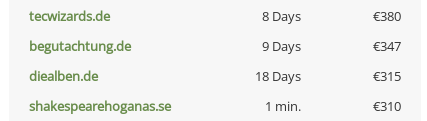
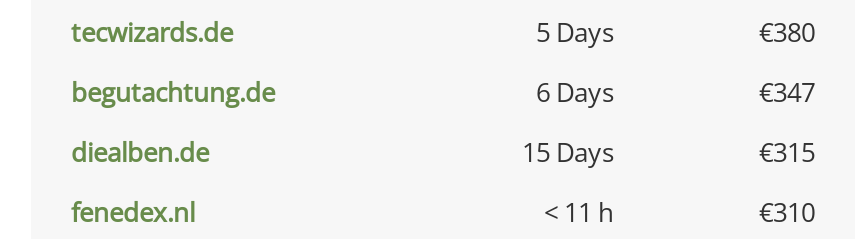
[261,7,300,25] 8 Days -> [536,14,614,50] 5 Days
[261,37,300,55] 9 Days -> [536,74,614,110] 6 Days
[254,67,300,85] 18 Days -> [522,134,614,170] 15 Days
[29,97,300,115] shakespearehoganas.se | 1 min. -> [71,194,614,230] fenedex.nl | < 11 h

